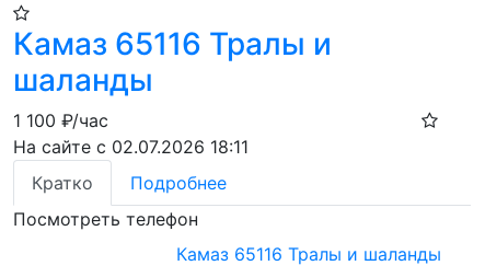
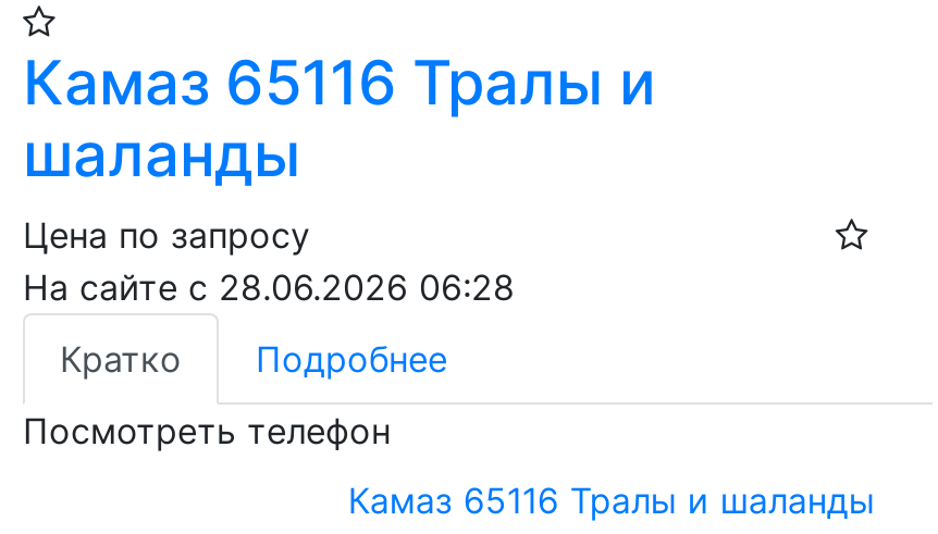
[13,109,249,158] 1 100 ₽/час | На сайте с 02.07.2026 18:11 -> [23,213,515,309] Цена по запросу | На сайте с 28.06.2026 06:28

